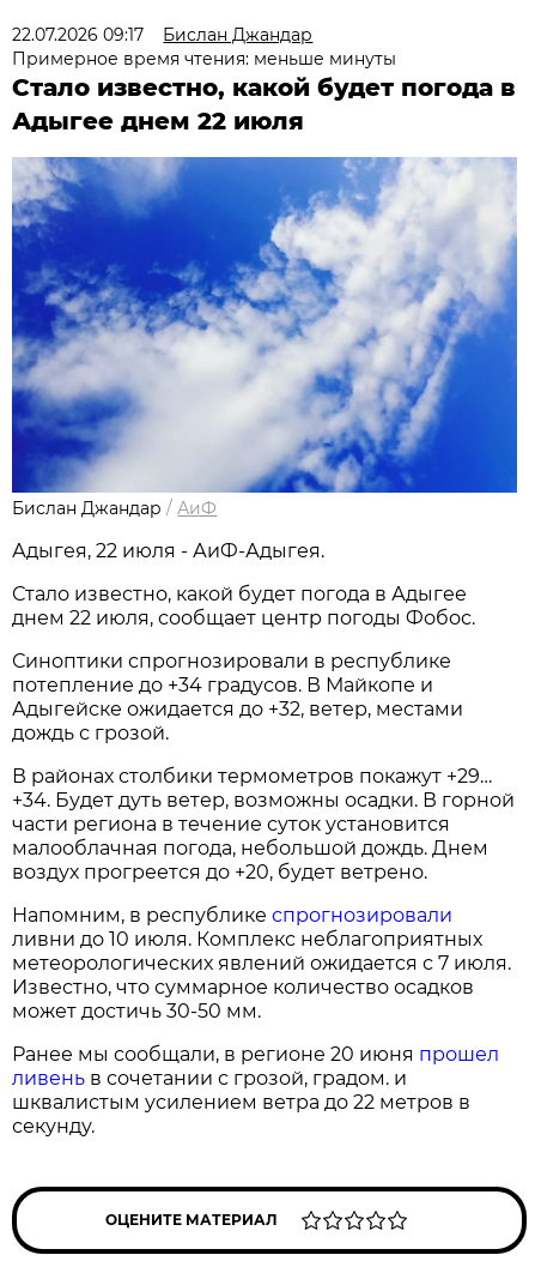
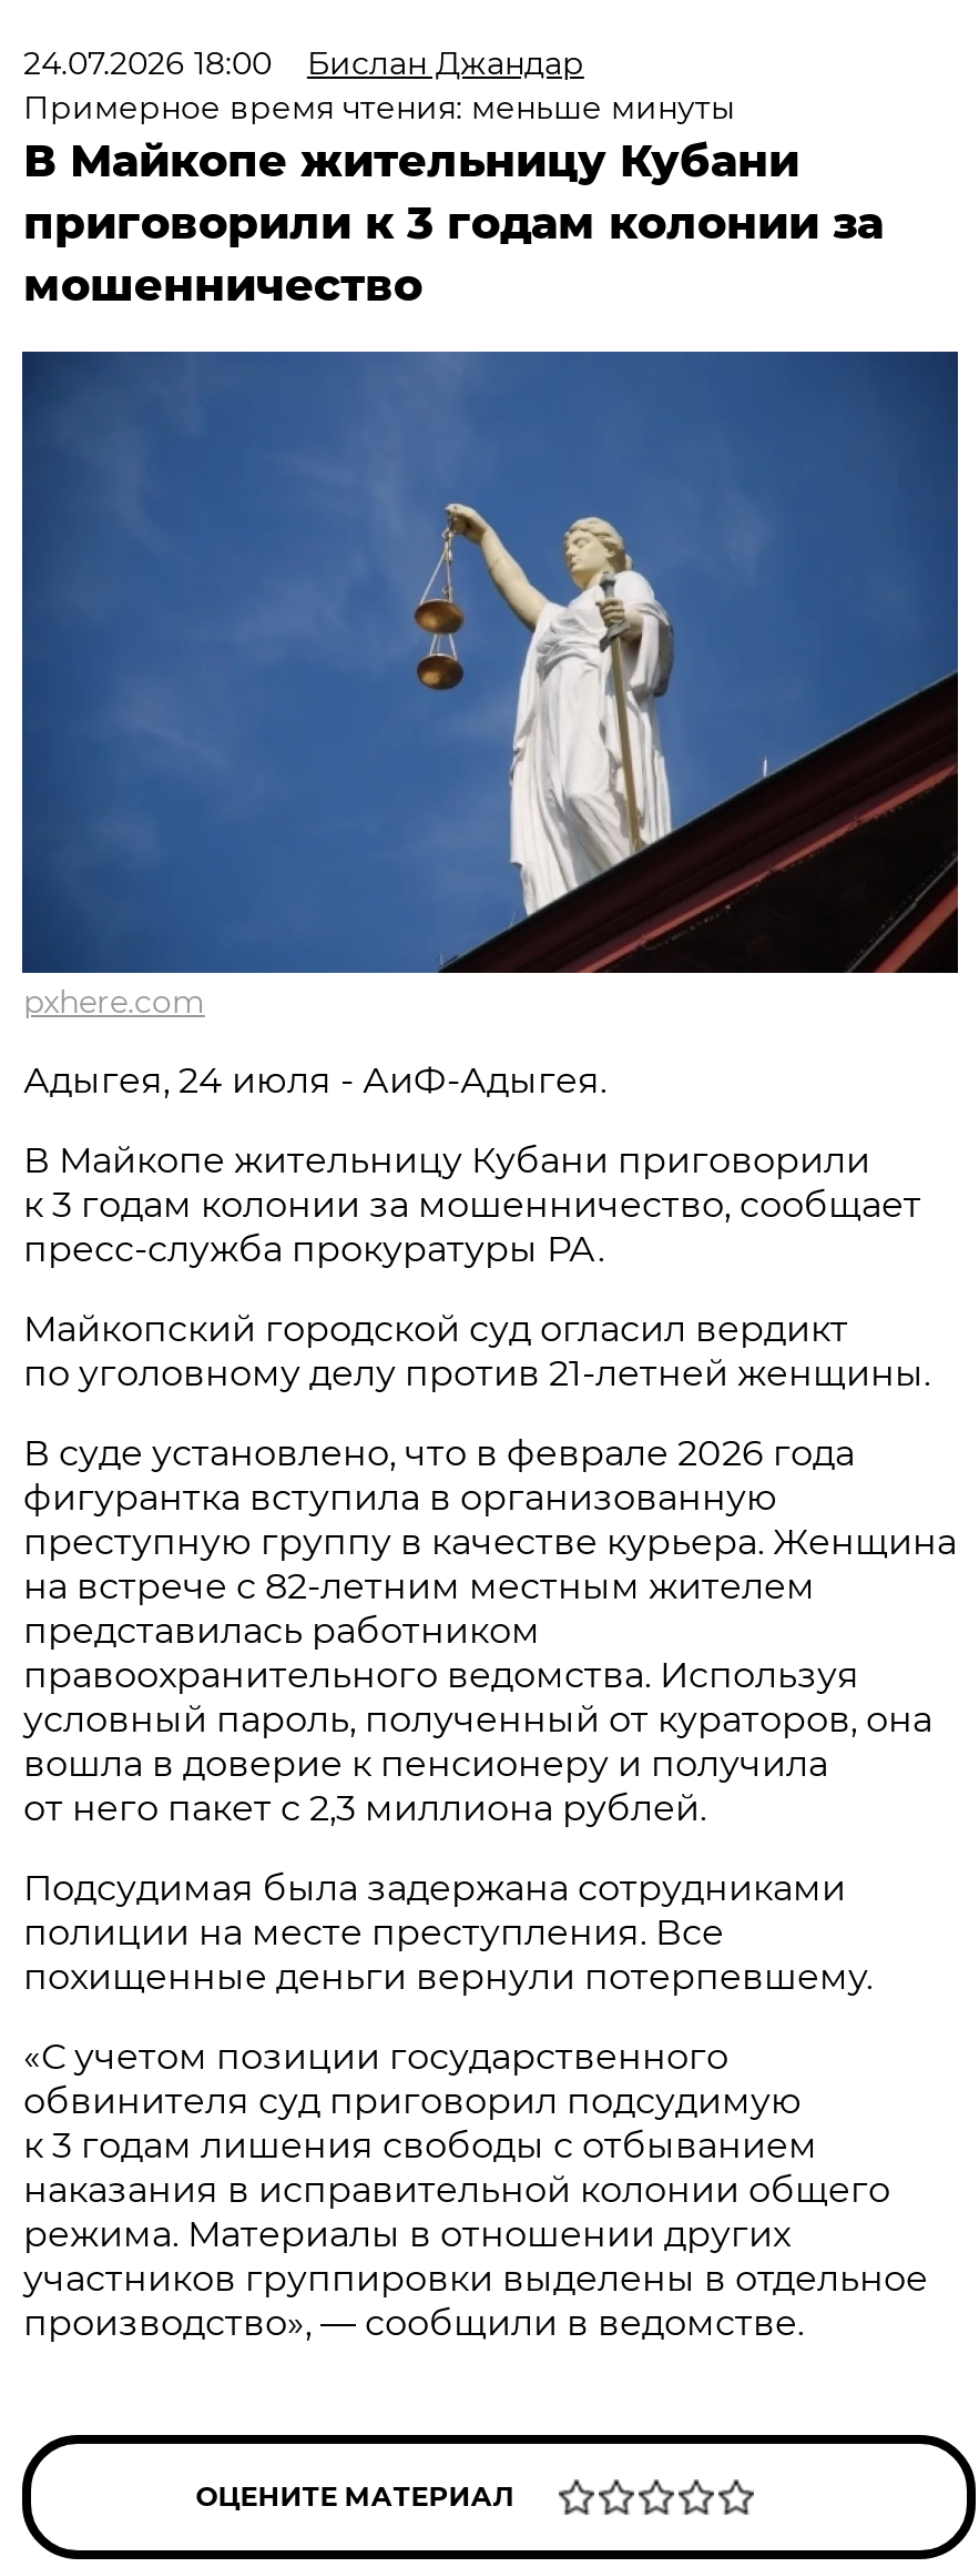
[12,23,313,45] 22.07.2026 09:17 Бислан Джандар -> [23,42,584,82] 24.07.2026 18:00 Бислан Джандар
[12,73,516,135] Стало известно, какой будет погода в | Адыгее днем 22 июля -> [23,133,883,311] В Майкопе жительницу Кубани | приговорили к 3 годам колонии за | мошенничество
[12,156,518,519] [image] | Бислан Джандар / АиФ -> [22,443,960,1021] [image] | pxhere.com
[12,539,325,562] Адыгея, 22 июля - АиФ-Адыгея. -> [23,1059,606,1101] Адыгея, 24 июля - АиФ-Адыгея.
[12,582,476,629] Стало известно, какой будет погода в Адыгее | днем 22 июля, сообщает центр погоды Фобос. -> [23,1138,921,1269] В Майкопе жительницу Кубани приговорили | к 3 годам колонии за мошенничество, сообщает | пресс-служба прокуратуры РА.
[12,649,464,744] Синоптики спрогнозировали в республике | потепление до +34 градусов. В Майкопе и | Адыгейске ожидается до +32, ветер, местами | дождь с грозой. -> [23,1307,930,1394] Майкопский городской суд огласил вердикт | по уголовному делу против 21-летней женщины.
[12,764,515,883] В районах столбики термометров покажут +29… | +34. Будет дуть ветер, возможны осадки. В горной | части региона в течение суток установится | малооблачная погода, небольшой дождь. Днем | воздух прогреется до +20, будет ветрено. -> [23,1431,957,1828] В суде установлено, что в феврале 2026 года | фигурантка вступила в организованную | преступную группу в качестве курьера. Женщина | на встрече с 82-летним местным жителем | представилась работником | правоохранительного ведомства. Используя | условный пароль, полученный от кураторов, она | вошла в доверие к пенсионеру и получила | от него пакет с 2,3 миллиона рублей.
[12,903,512,1022] Напомним, в республике спрогнозировали | ливни до 10 июля. Комплекс неблагоприятных | метеорологических явлений ожидается с 7 июля. | Известно, что суммарное количество осадков | может достичь 30-50 мм. -> [23,1866,872,1997] Подсудимая была задержана сотрудниками | полиции на месте преступления. Все | похищенные деньги вернули потерпевшему.
[12,1042,500,1137] Ранее мы сообщали, в регионе 20 июня прошел | ливень в сочетании с грозой, градом. и | шквалистым усилением ветра до 22 метров в | секунду. -> [23,2035,928,2343] «С учетом позиции государственного | обвинителя суд приговорил подсудимую | к 3 годам лишения свободы с отбыванием | наказания в исправительной колонии общего | режима. Материалы в отношении других | участников группировки выделены в отдельное | производство», — сообщили в ведомстве.

